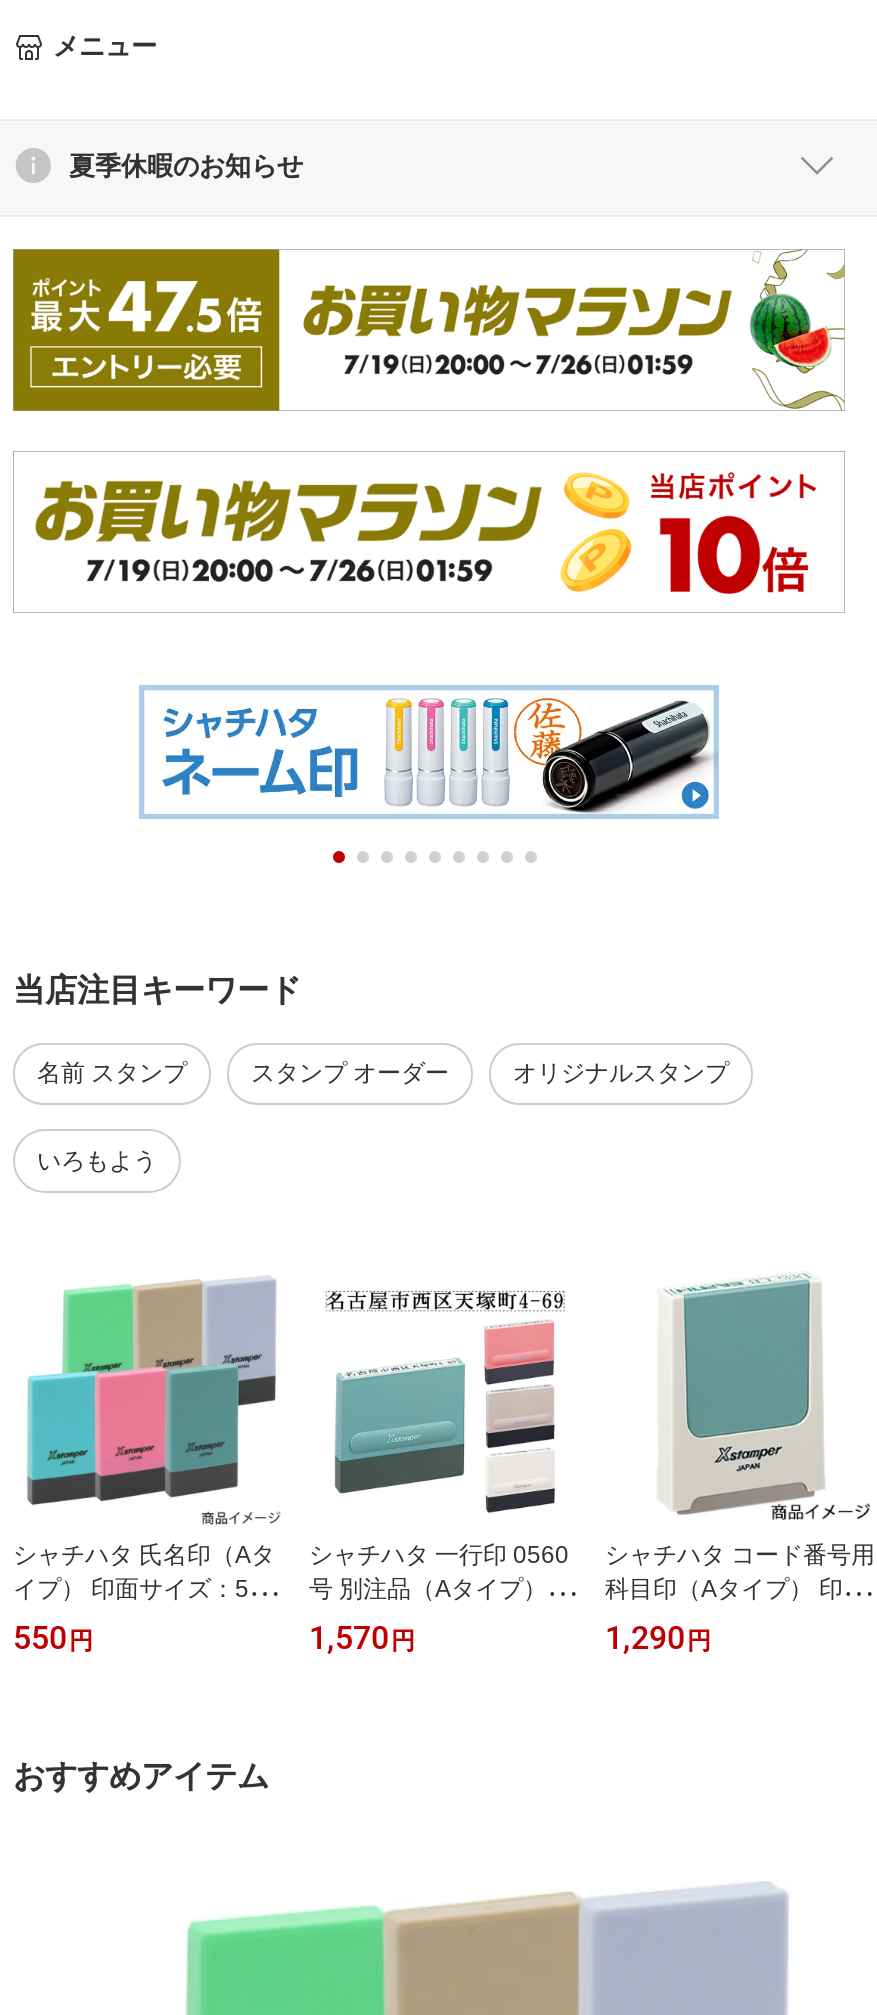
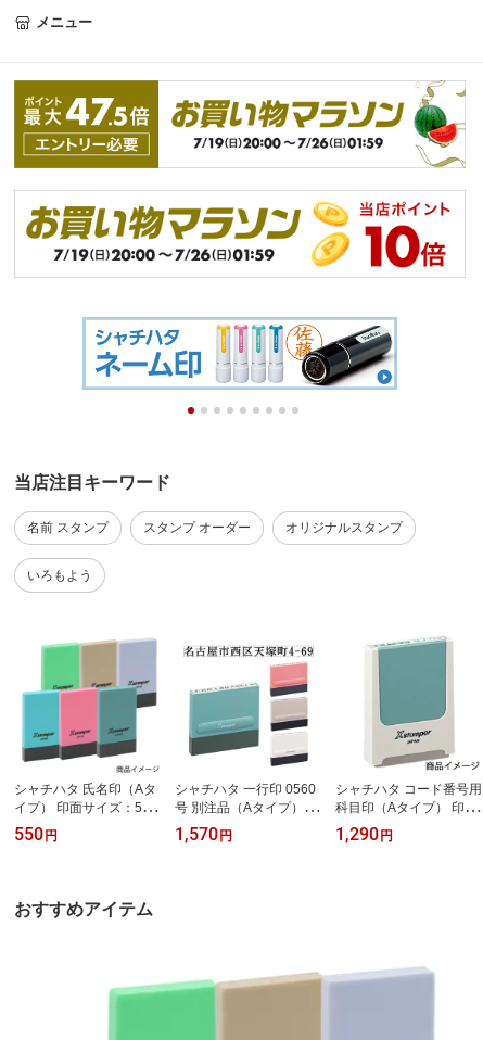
[69,151,303,181] 夏季休暇のお知らせ -> none

